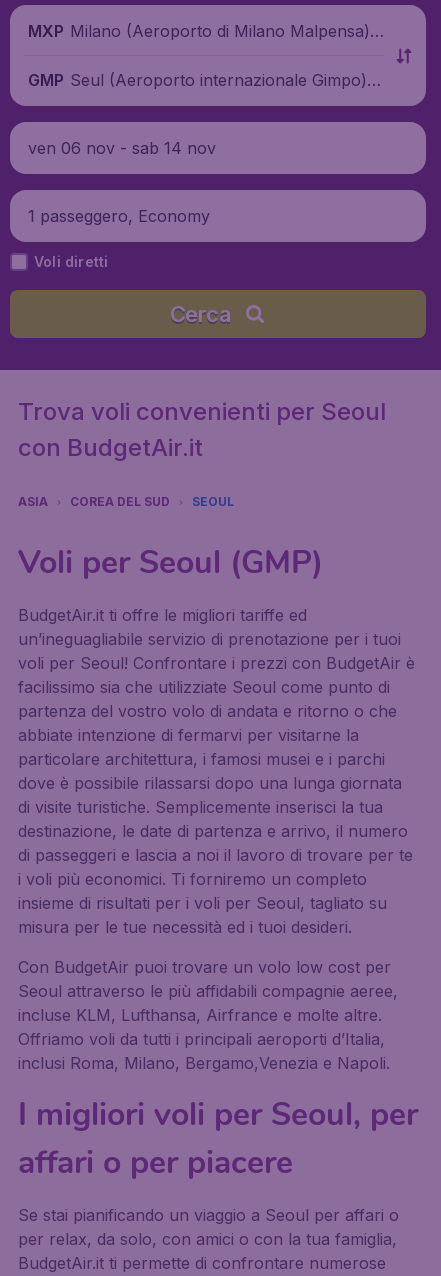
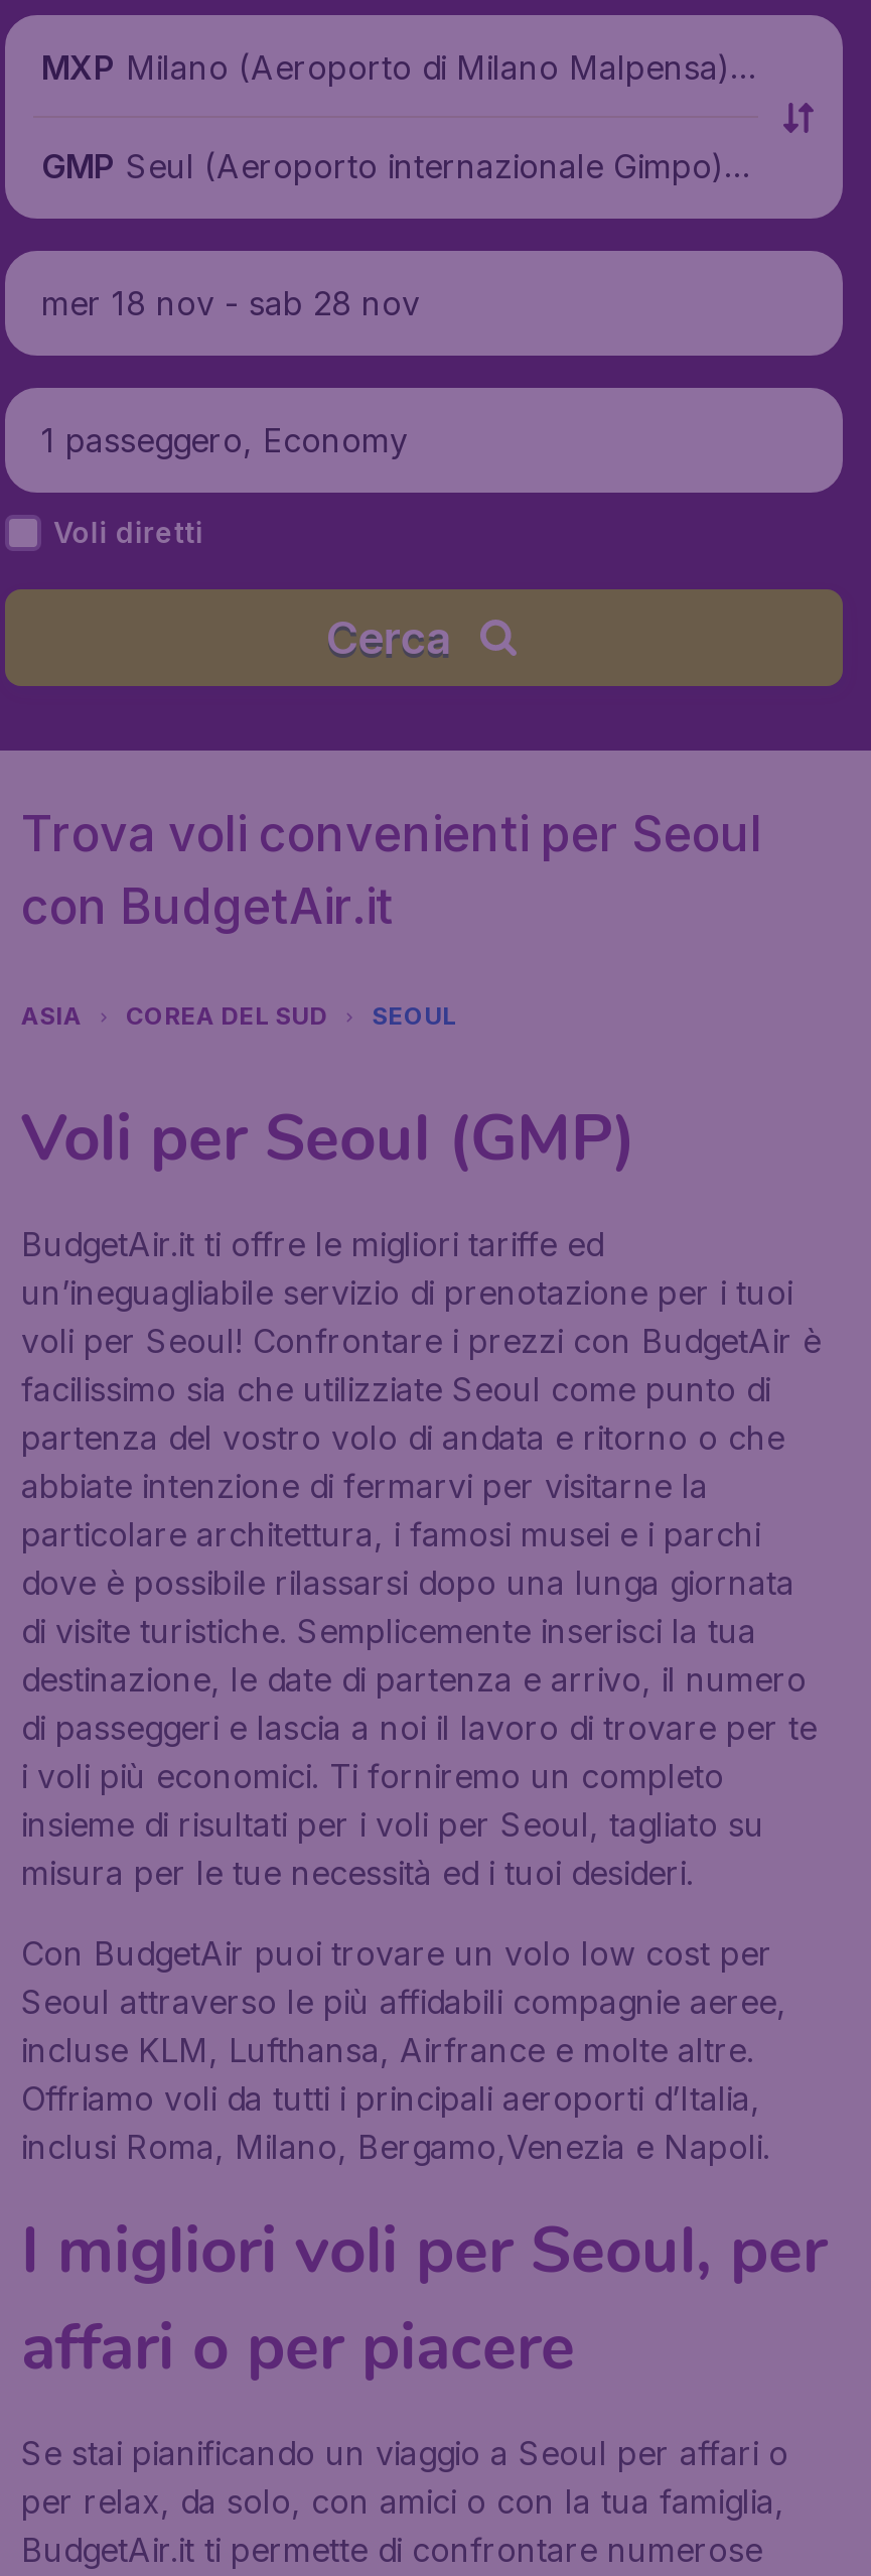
[28,137,216,157] ven 06 nov - sab 14 nov -> [41,282,420,322] mer 18 nov - sab 28 nov

